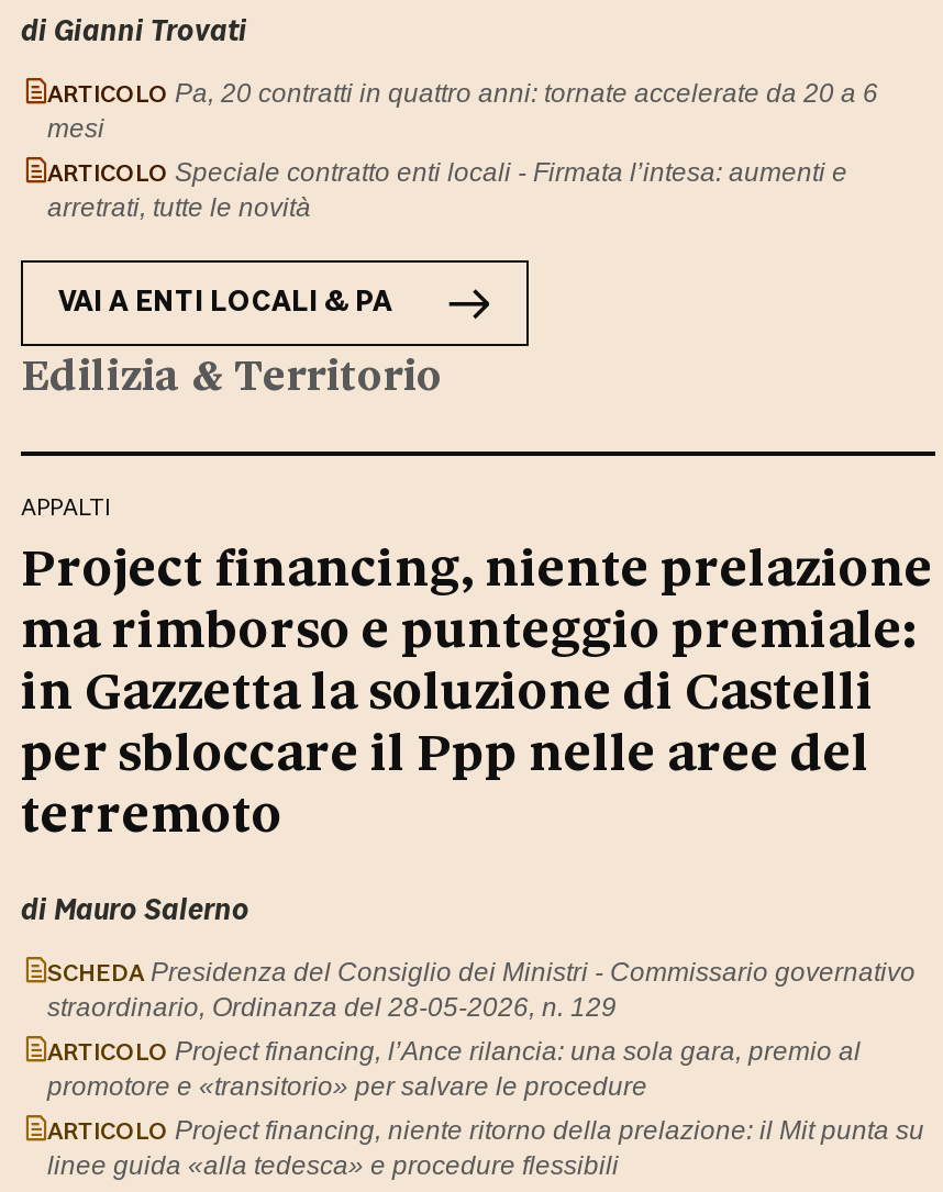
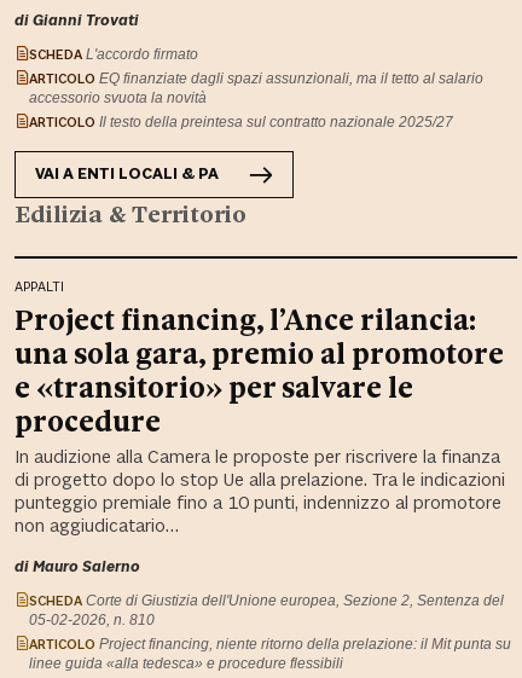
[47,78,878,223] ARTICOLO Pa, 20 contratti in quattro anni: tornate accelerate da 20 a 6 | mesi | ARTICOLO Speciale contratto enti locali - Firmata l’intesa: aumenti e | arretrati, tutte le novità -> [29,46,483,132] SCHEDA L'accordo firmato | ARTICOLO EQ finanziate dagli spazi assunzionali, ma il tetto al salario | accessorio svuota la novità | ARTICOLO Il testo della preintesa sul contratto nazionale 2025/27
[21,527,933,847] Project financing, niente prelazione | ma rimborso e punteggio premiale: | in Gazzetta la soluzione di Castelli | per sbloccare il Ppp nelle aree del | terremoto -> [14,298,505,538] Project financing, l’Ance rilancia: | una sola gara, premio al promotore | e «transitorio» per salvare le | procedure | In audizione alla Camera le proposte per riscrivere la finanza | di progetto dopo lo stop Ue alla prelazione. Tra le indicazioni | punteggio premiale fino a 10 punti, indennizzo al promotore | non aggiudicatario…
moved [21,894,249,929] -> [14,557,140,577]: di Mauro Salerno
[47,957,916,1102] SCHEDA Presidenza del Consiglio dei Ministri - Commissario governativo | straordinario, Ordinanza del 28-05-2026, n. 129 | ARTICOLO Project financing, l’Ance rilancia: una sola gara, premio al | promotore e «transitorio» per salvare le procedure -> [29,592,504,629] SCHEDA Corte di Giustizia dell'Unione europea, Sezione 2, Sentenza del | 05-02-2026, n. 810

